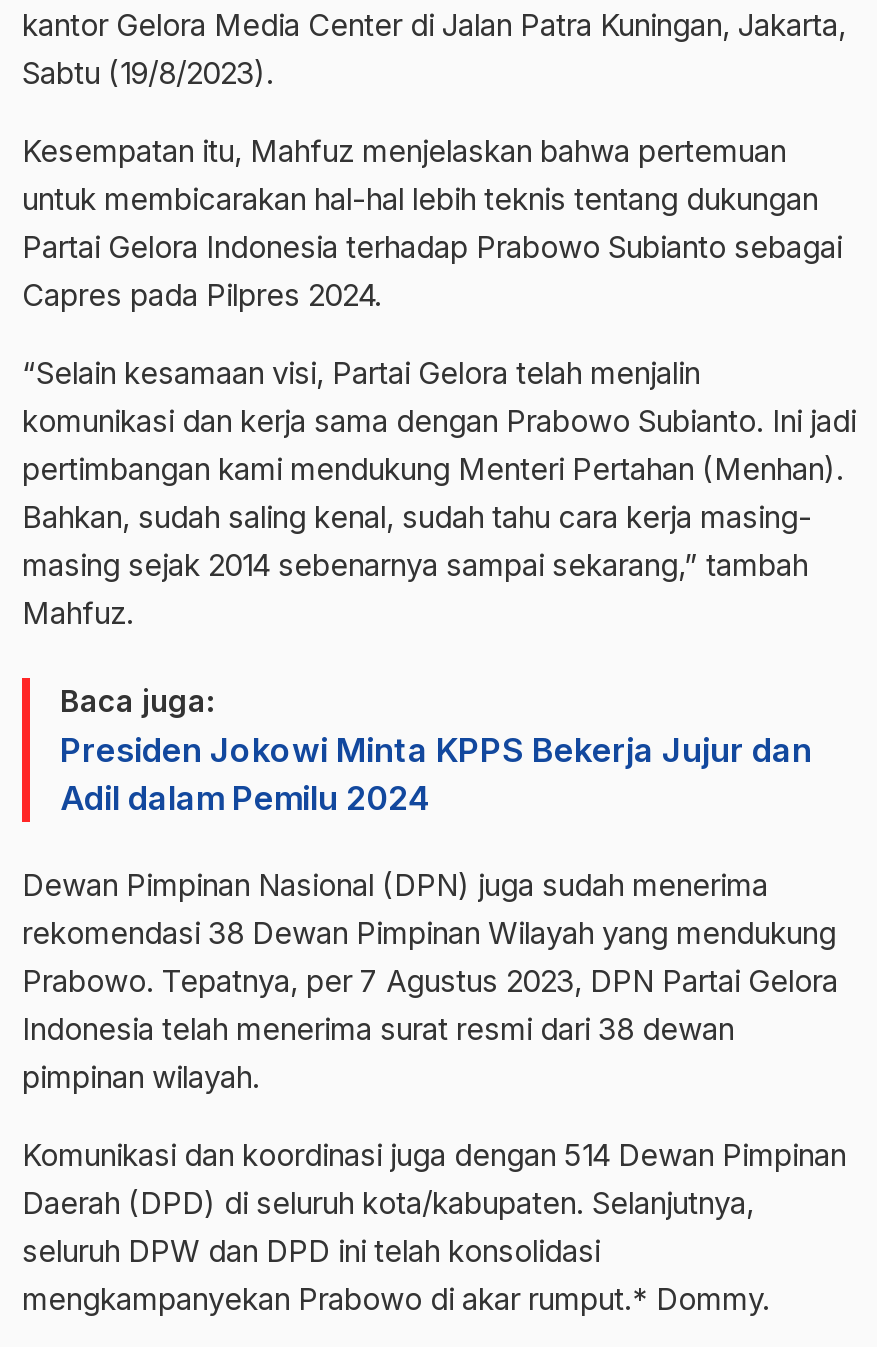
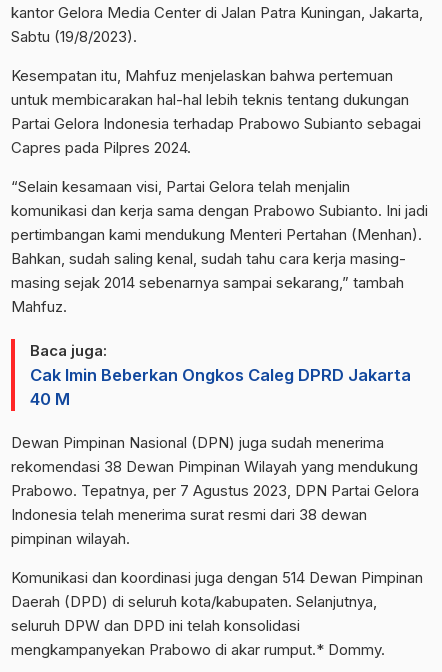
[60,730,812,818] Presiden Jokowi Minta KPPS Bekerja Jujur dan | Adil dalam Pemilu 2024 -> [30,365,411,409] Cak Imin Beberkan Ongkos Caleg DPRD Jakarta | 40 M

